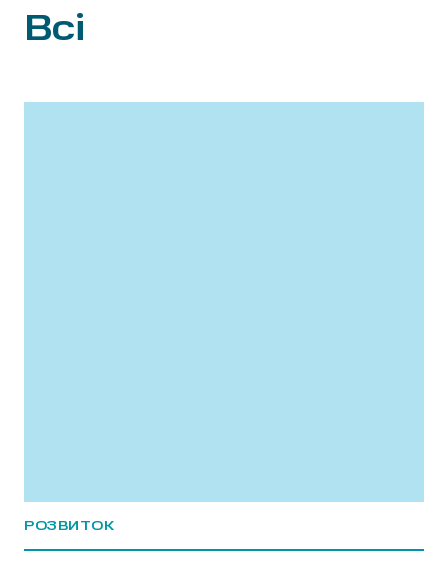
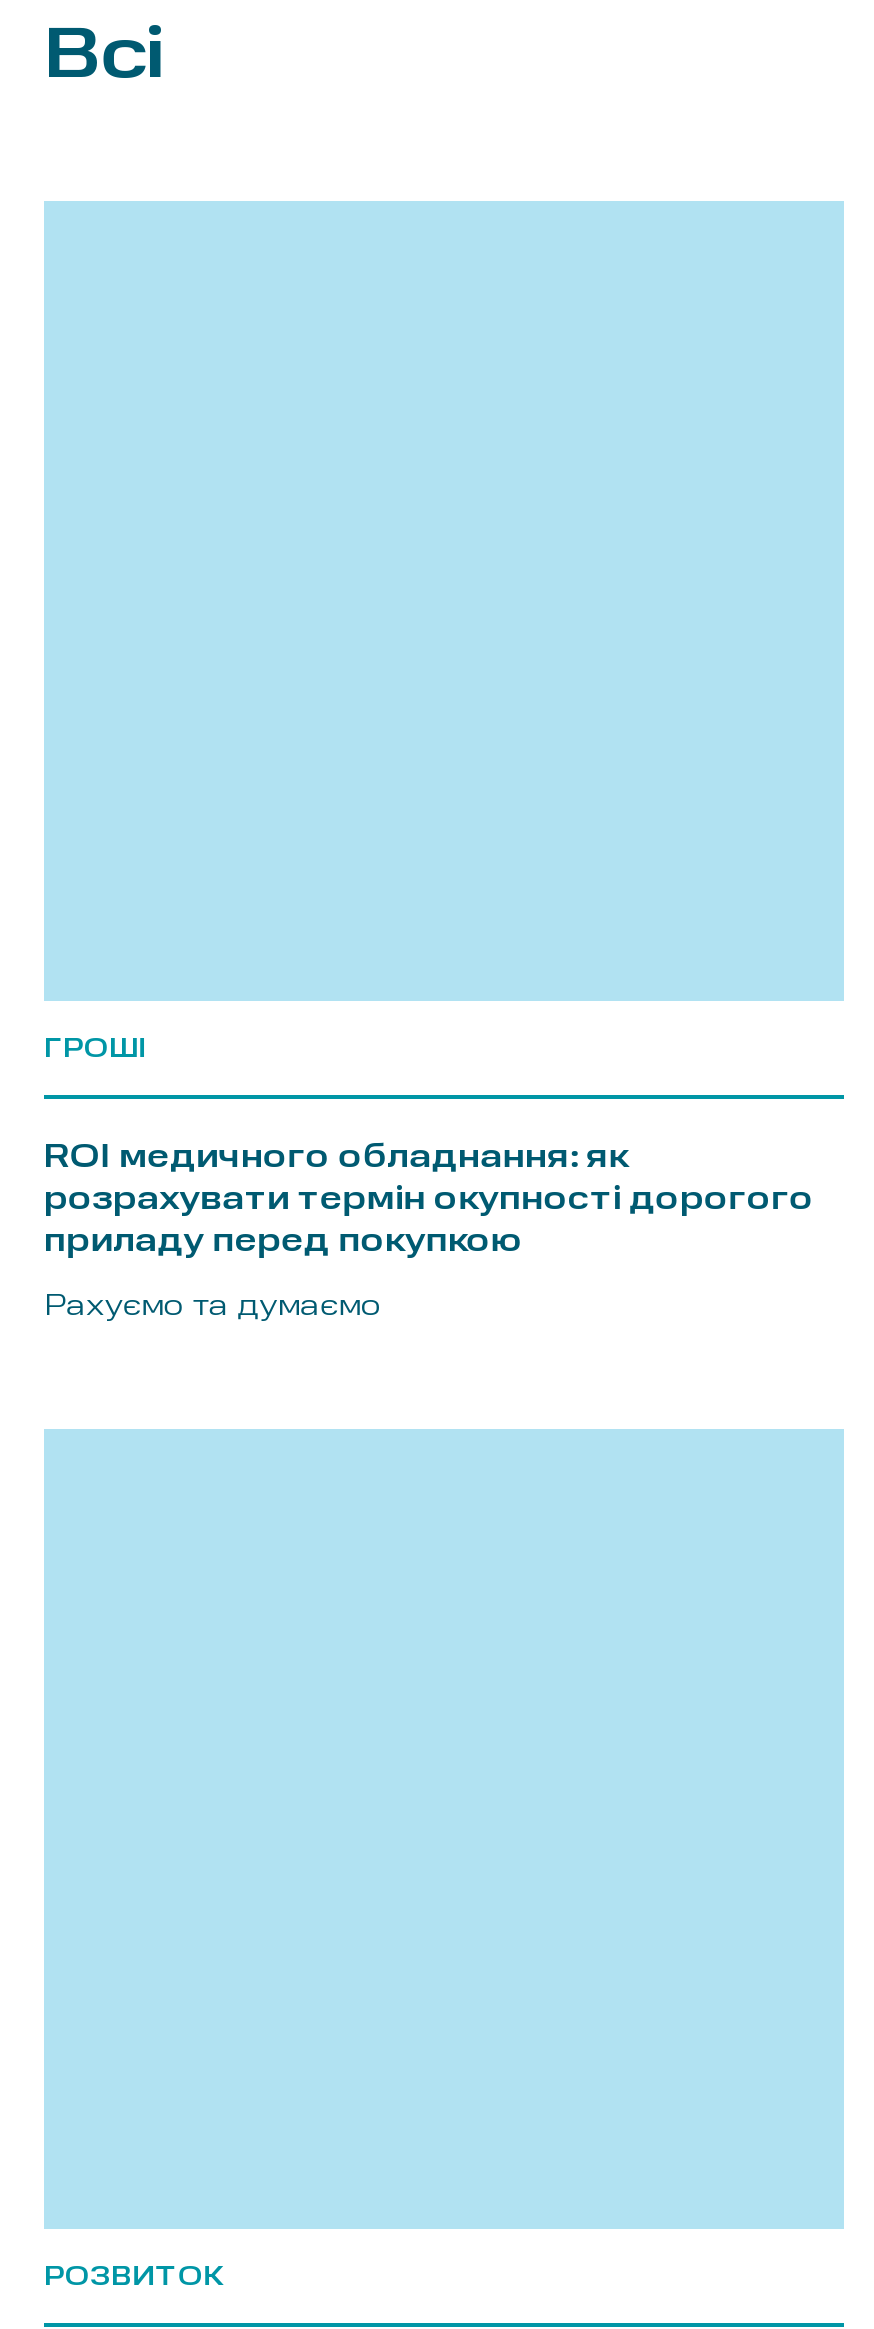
none -> [44,1037,814,1323] ГРОШІ | ROI медичного обладнання: як | розрахувати термін окупності дорогого | приладу перед покупкою | Рахуємо та думаємо

